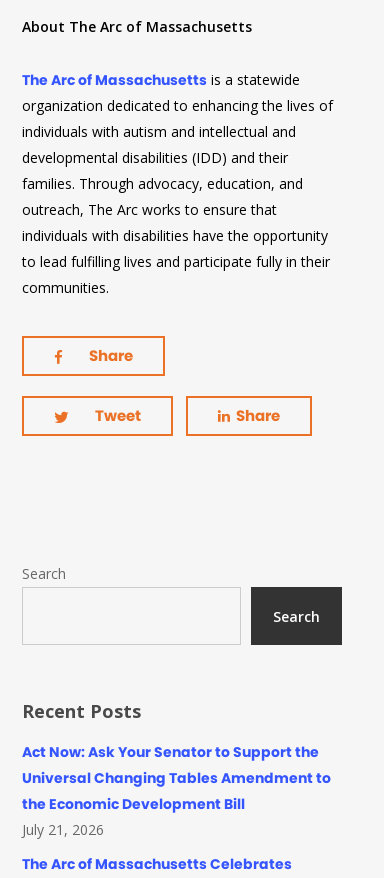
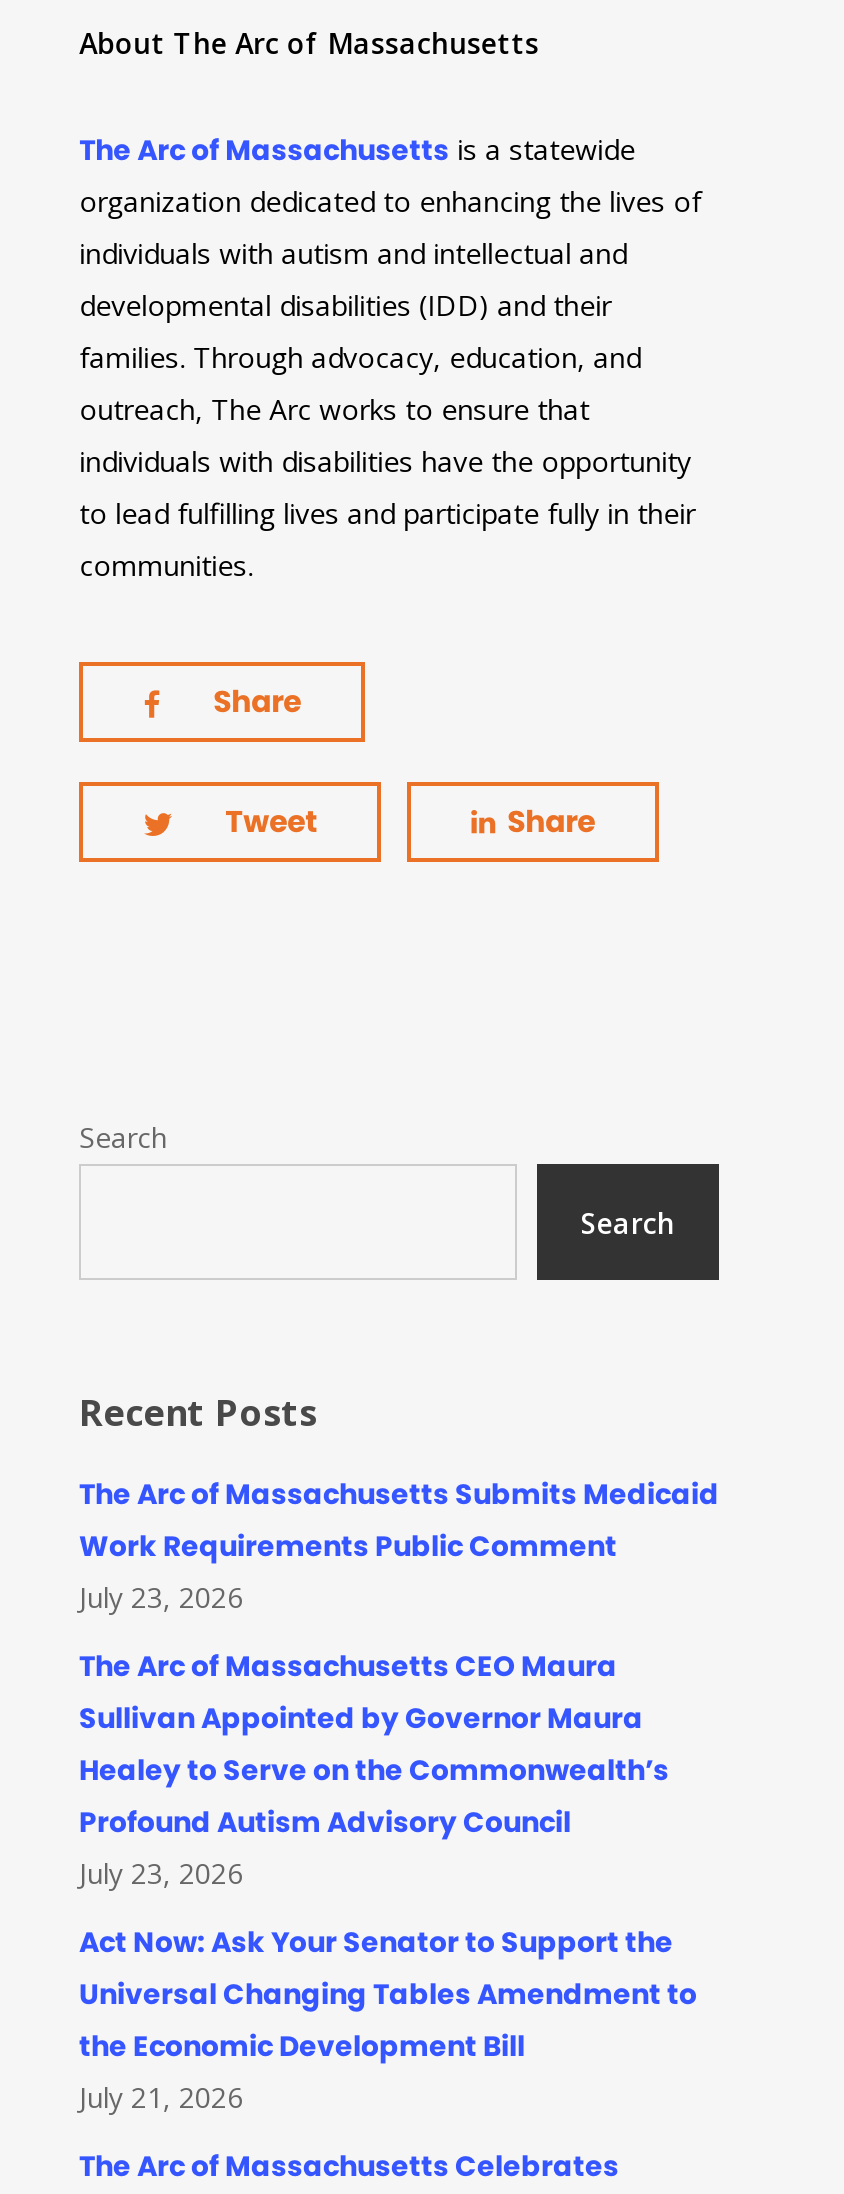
none -> [79,1474,719,1892] The Arc of Massachusetts Submits Medicaid | Work Requirements Public Comment | July 23, 2026 | The Arc of Massachusetts CEO Maura | Sullivan Appointed by Governor Maura | Healey to Serve on the Commonwealth’s | Profound Autism Advisory Council | July 23, 2026

